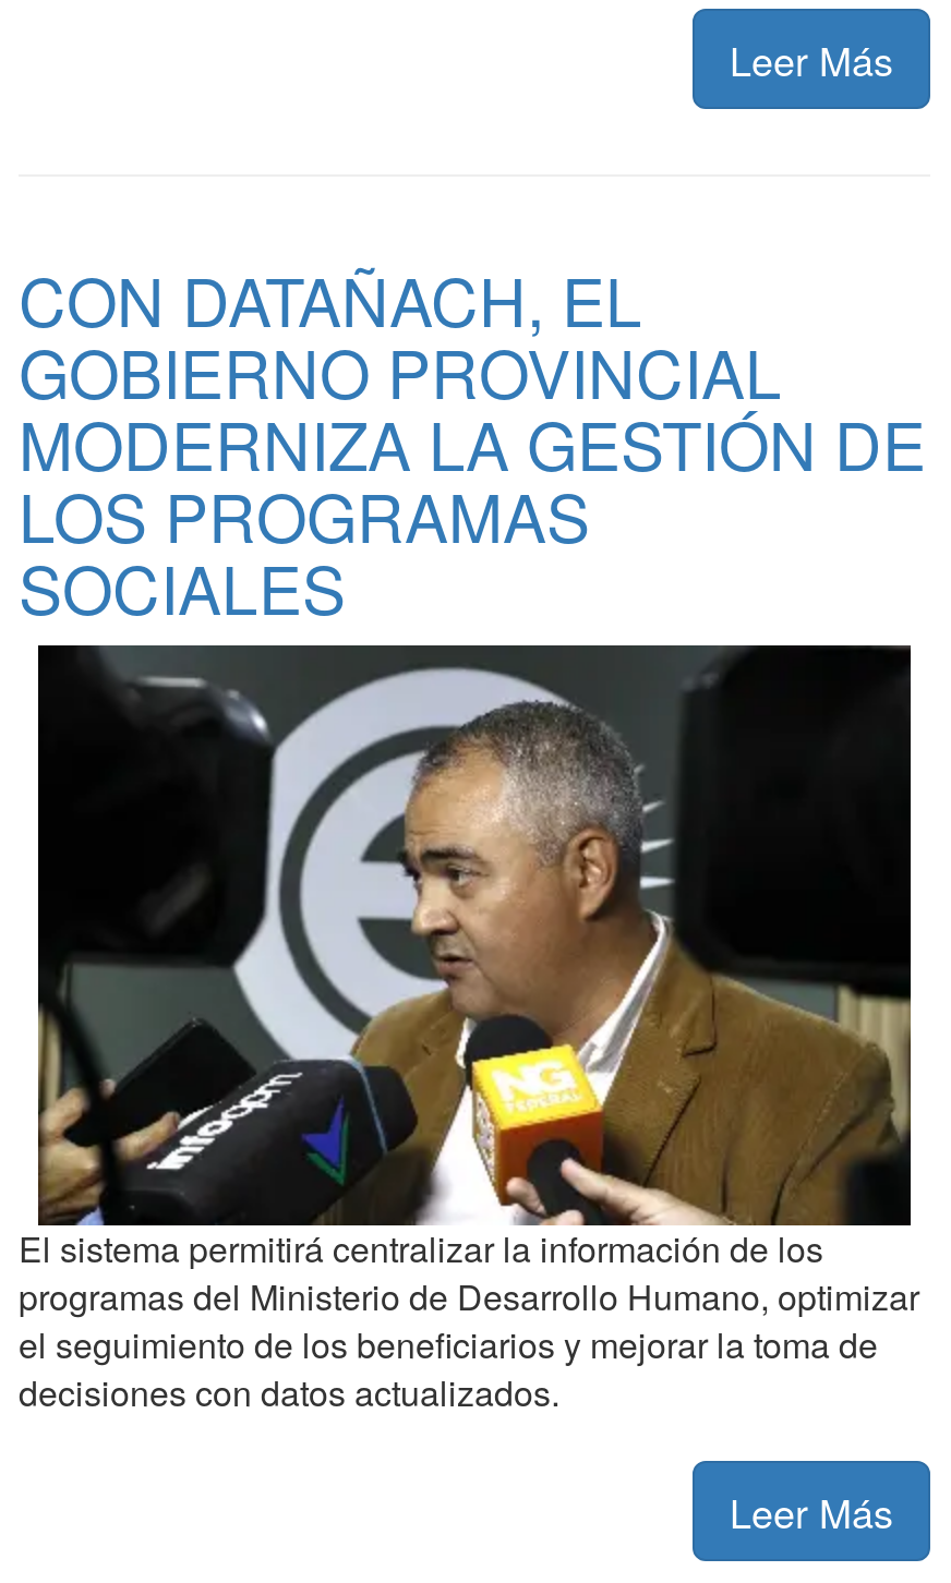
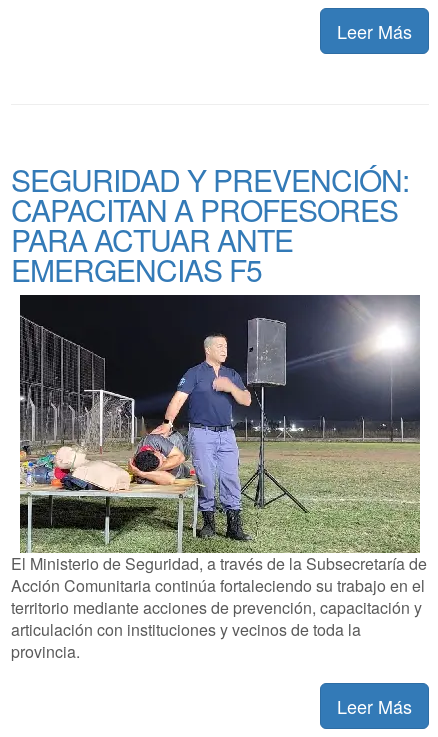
[19,253,926,635] CON DATAÑACH, EL | GOBIERNO PROVINCIAL | MODERNIZA LA GESTIÓN DE | LOS PROGRAMAS | SOCIALES -> [11,158,409,291] SEGURIDAD Y PREVENCIÓN: | CAPACITAN A PROFESORES | PARA ACTUAR ANTE | EMERGENCIAS F5
[19,635,919,1417] [image] | El sistema permitirá centralizar la información de los | programas del Ministerio de Desarrollo Humano, optimizar | el seguimiento de los beneficiarios y mejorar la toma de | decisiones con datos actualizados. -> [11,294,427,663] [image] | El Ministerio de Seguridad, a través de la Subsecretaría de | Acción Comunitaria continúa fortaleciendo su trabajo en el | territorio mediante acciones de prevención, capacitación y | articulación con instituciones y vecinos de toda la | provincia.

